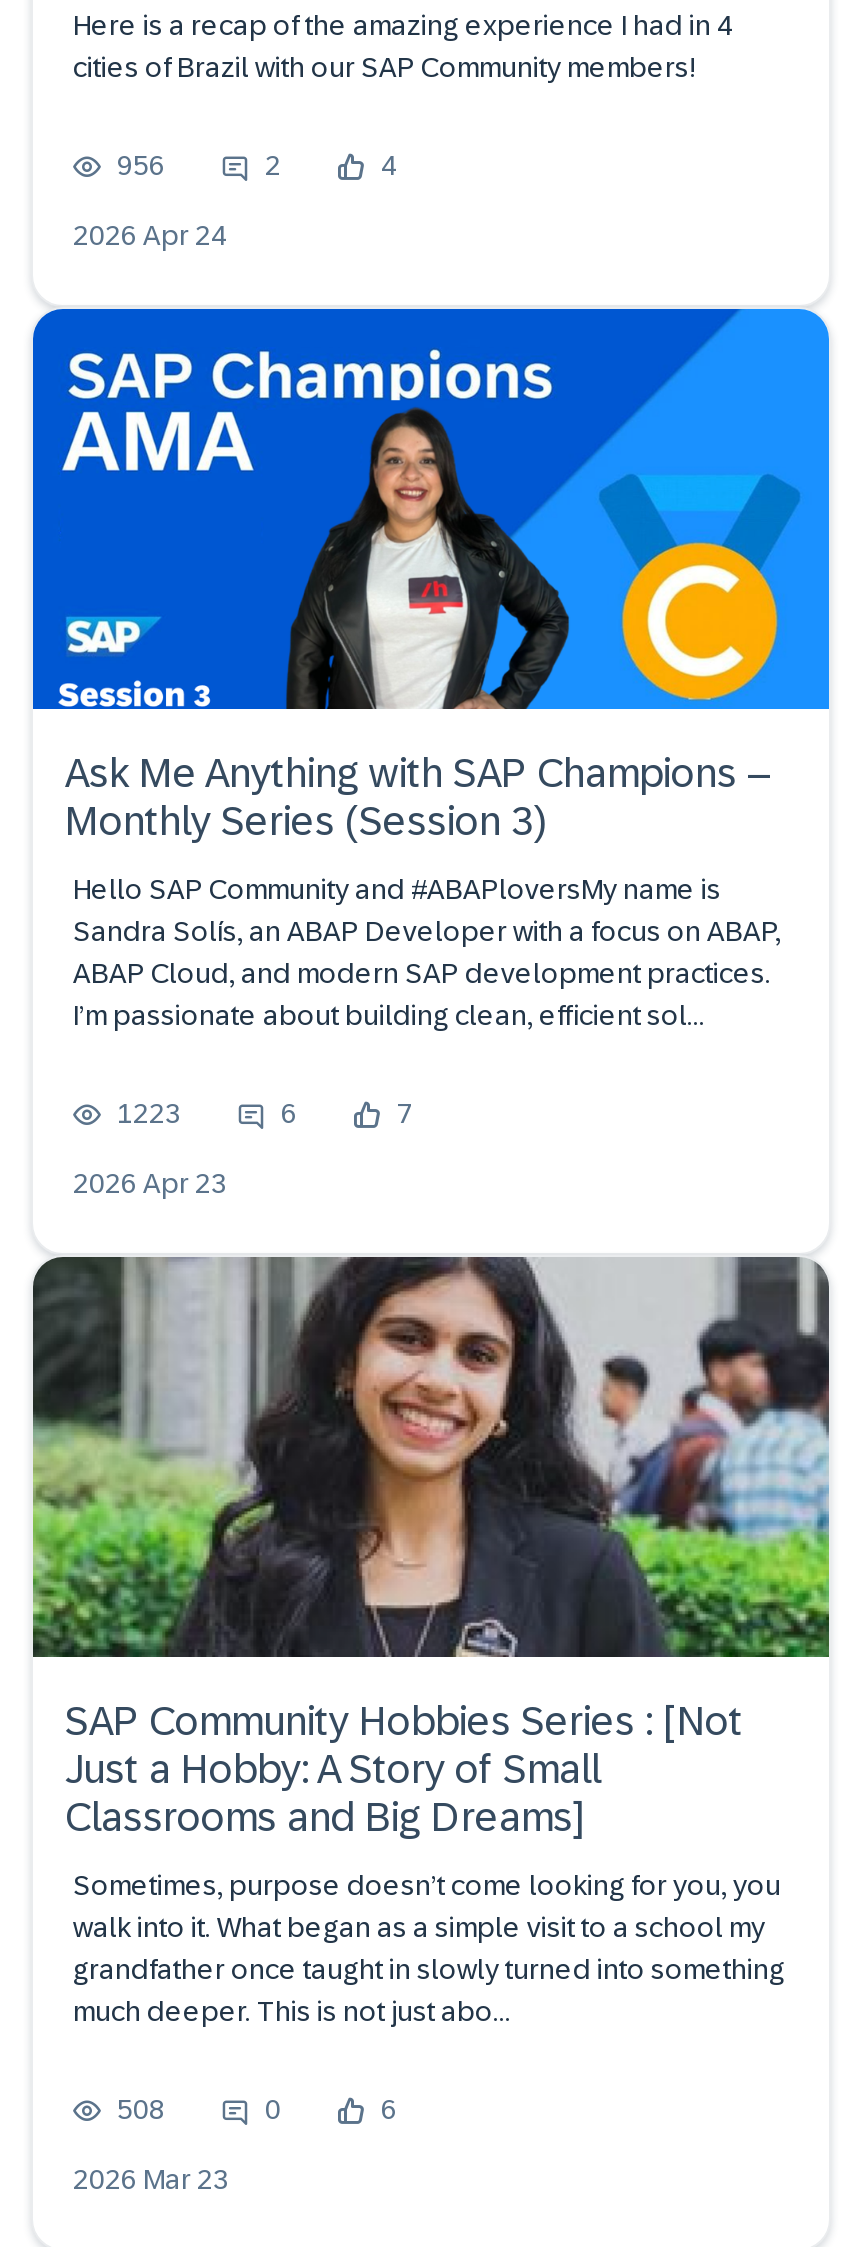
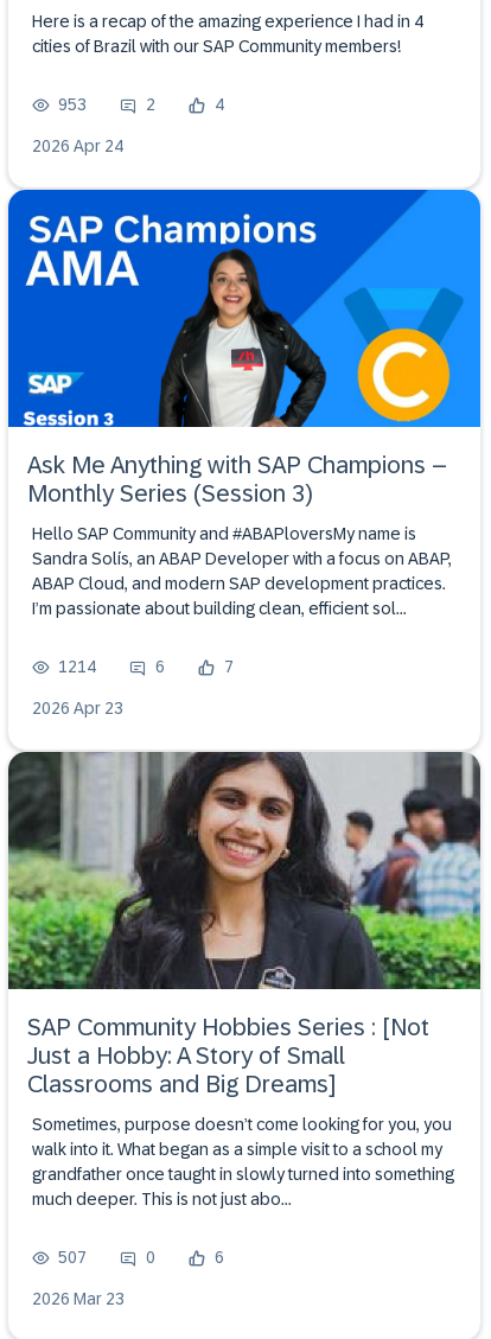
[117,150,165,182] 956 -> [58,95,87,114] 953
[117,1098,181,1130] 1223 -> [58,657,96,676] 1214
[117,2094,165,2126] 508 -> [58,1248,87,1267] 507

